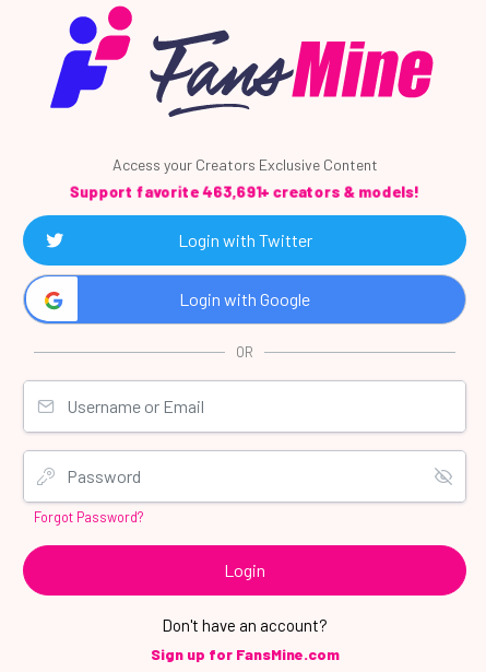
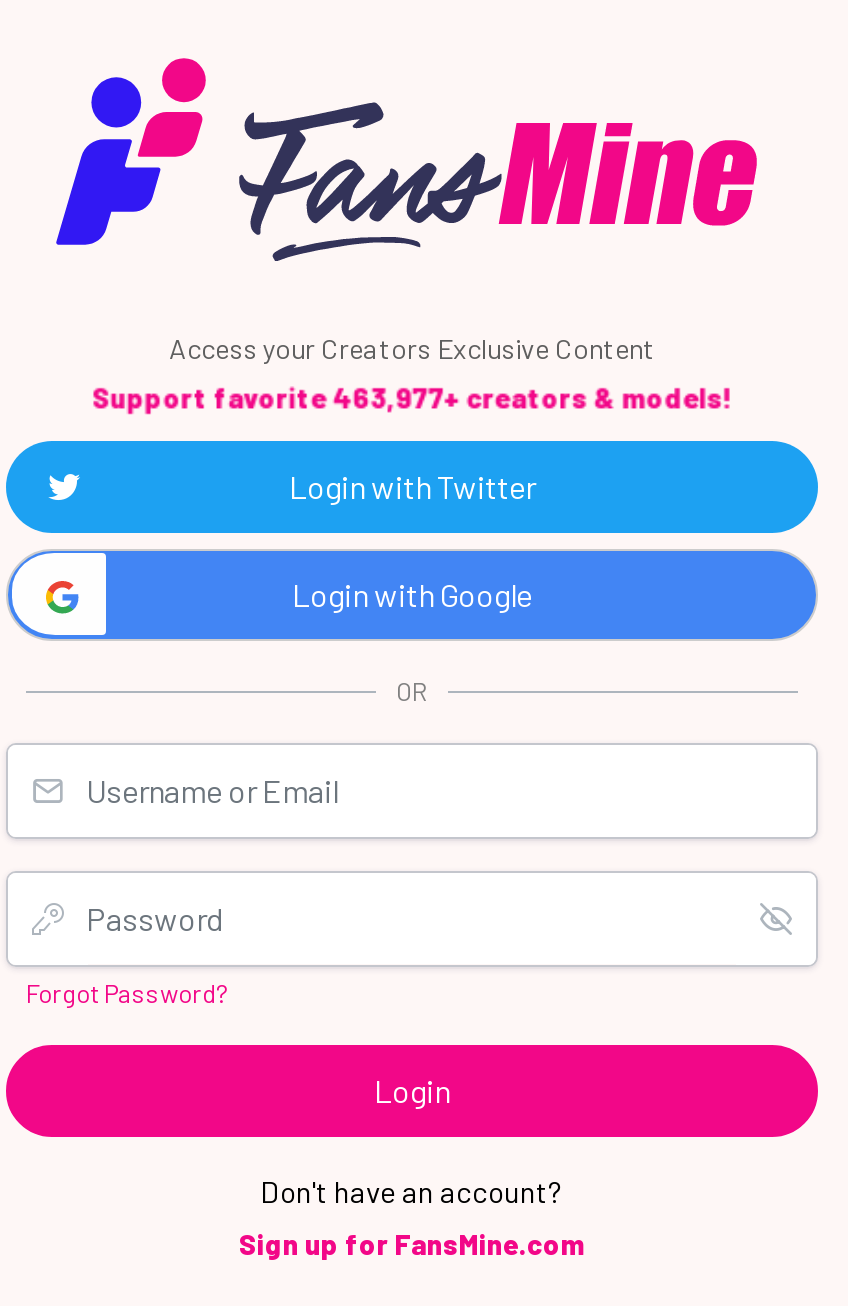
[71,182,419,201] Support favorite 463,691+ creators & models! -> [89,380,735,415] Support favorite 463,977+ creators & models!

